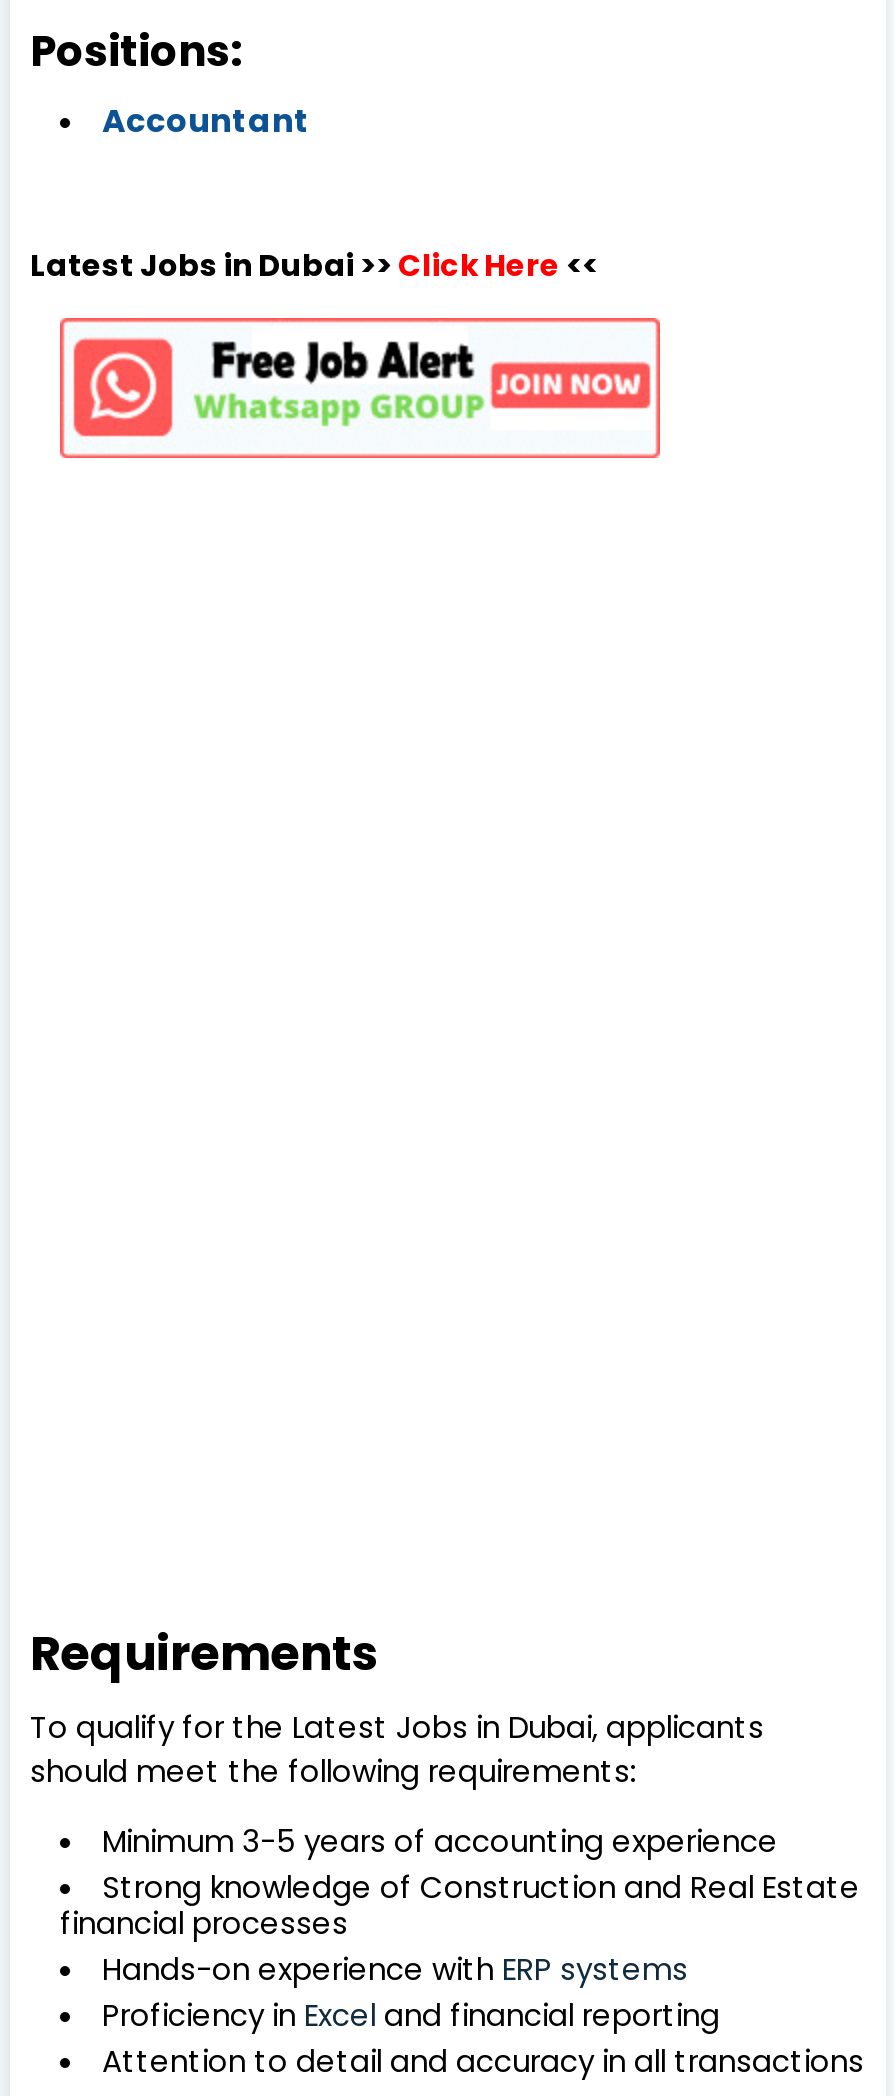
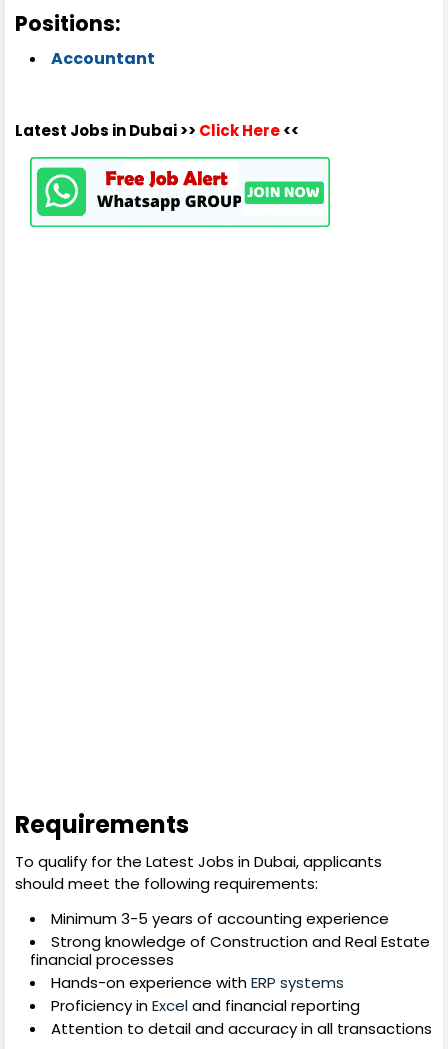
[58,316,662,460] [image] -> [29,156,331,228] [image]

